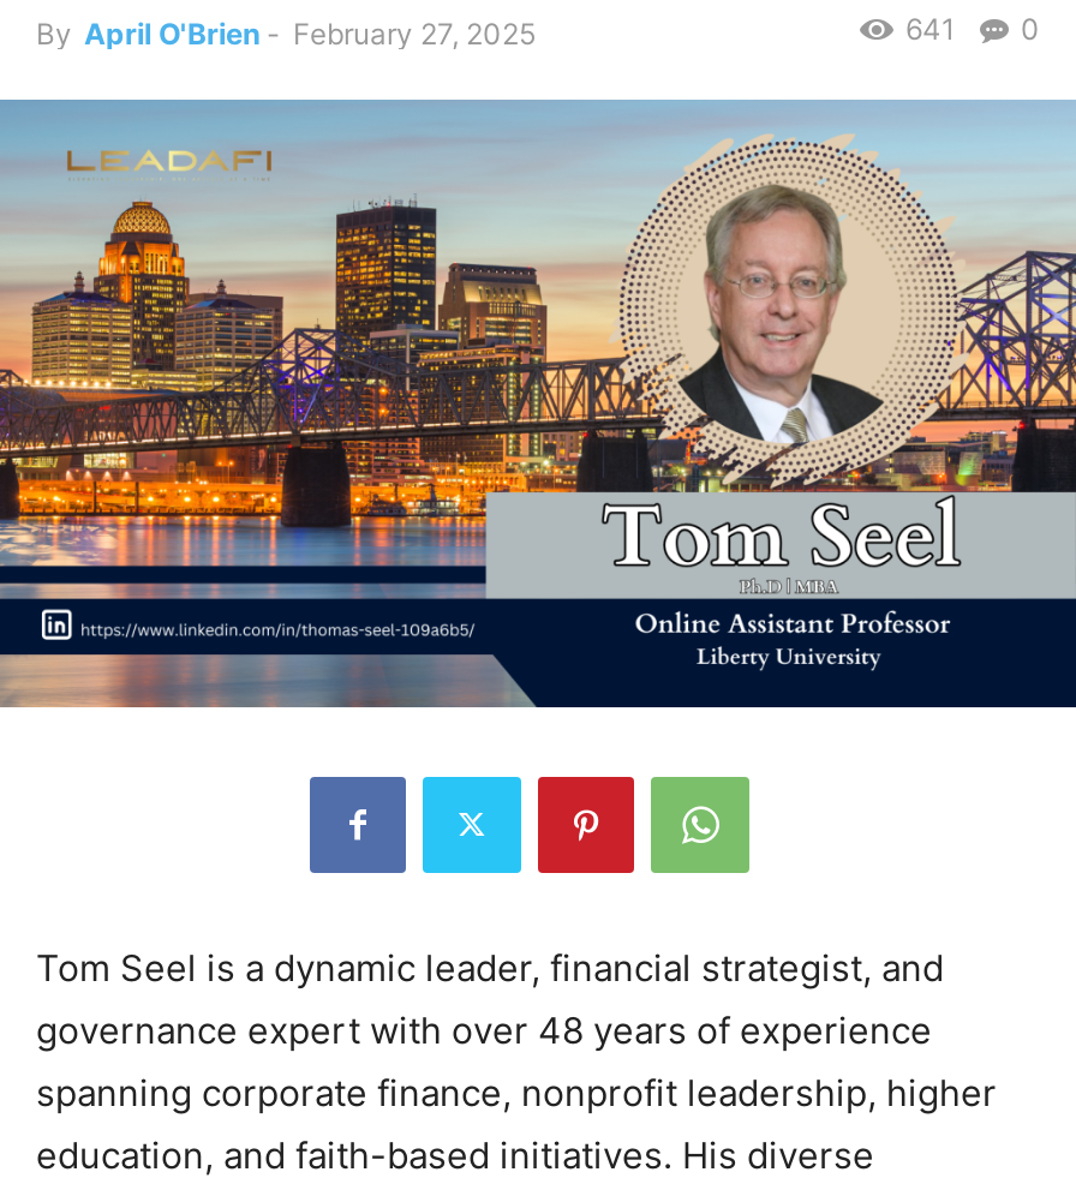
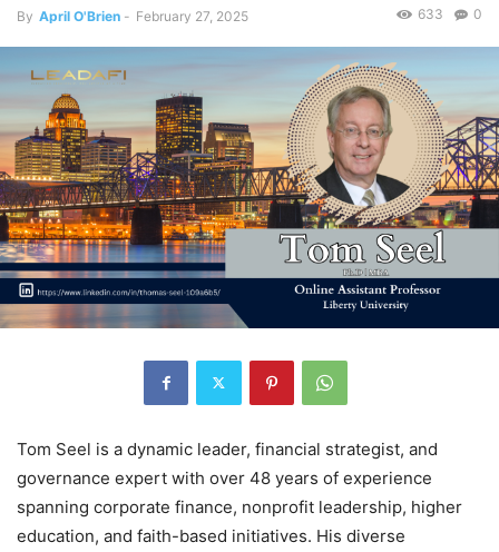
[905,11,1040,47] 641 0 -> [418,6,482,22] 633 0

